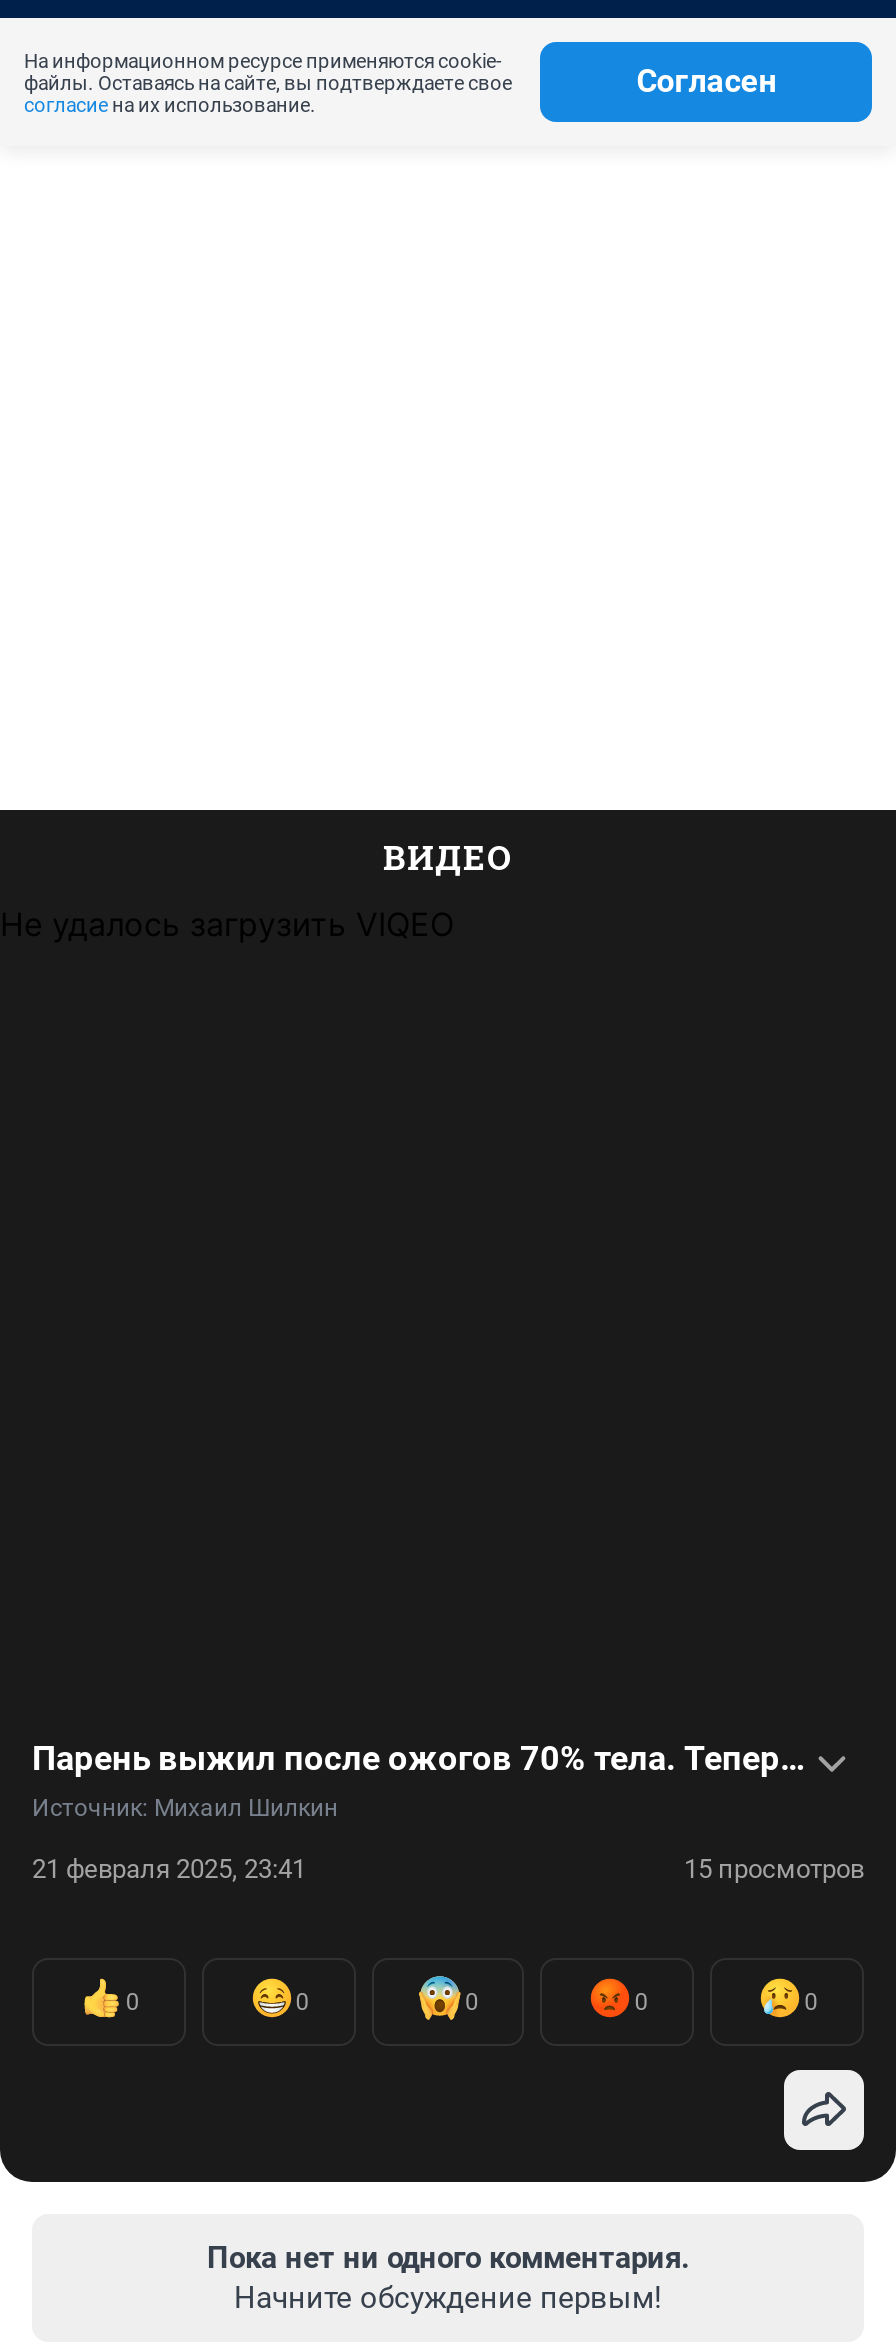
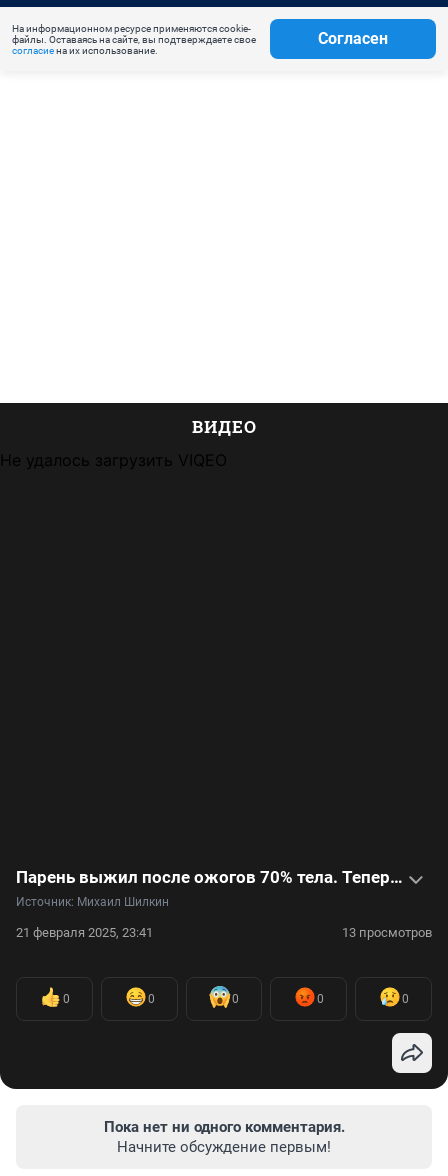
[684,1854,864,1884] 15 просмотров -> [342,925,432,940] 13 просмотров

